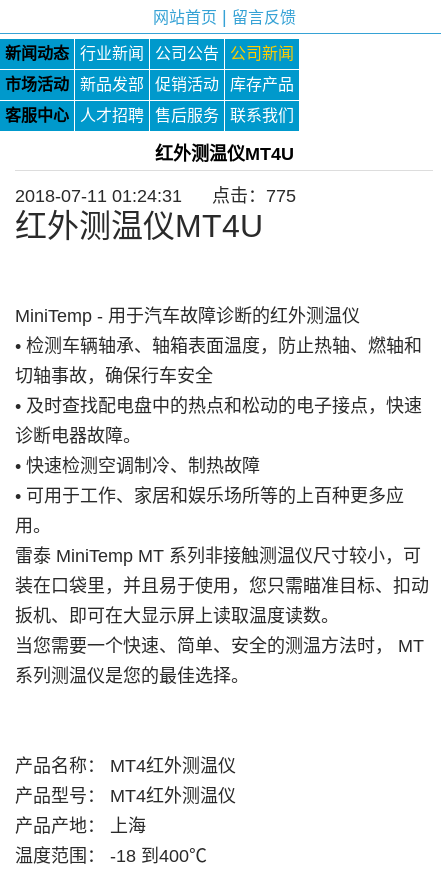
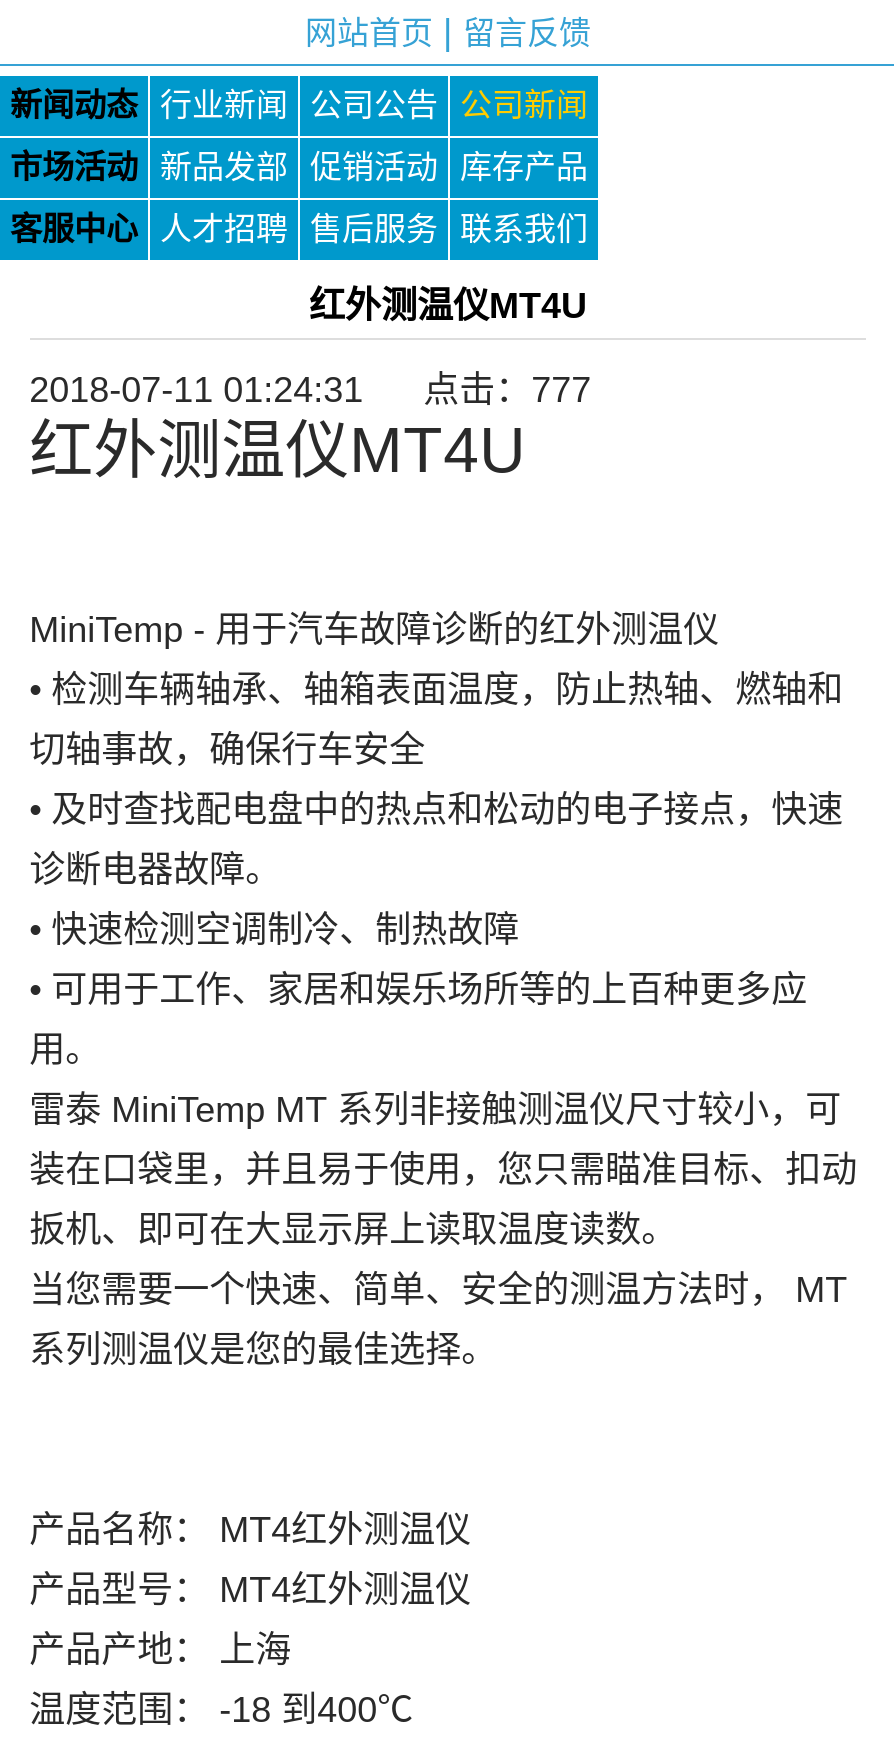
[15,186,296,206] 2018-07-11 01:24:31 点击：775 -> [29,370,591,410] 2018-07-11 01:24:31 点击：777

